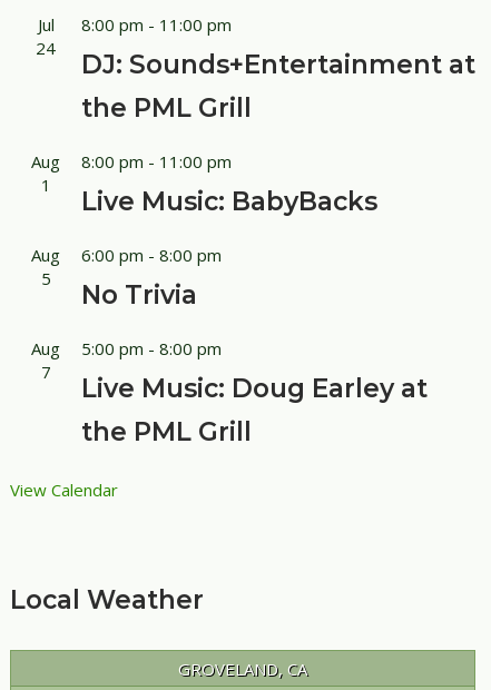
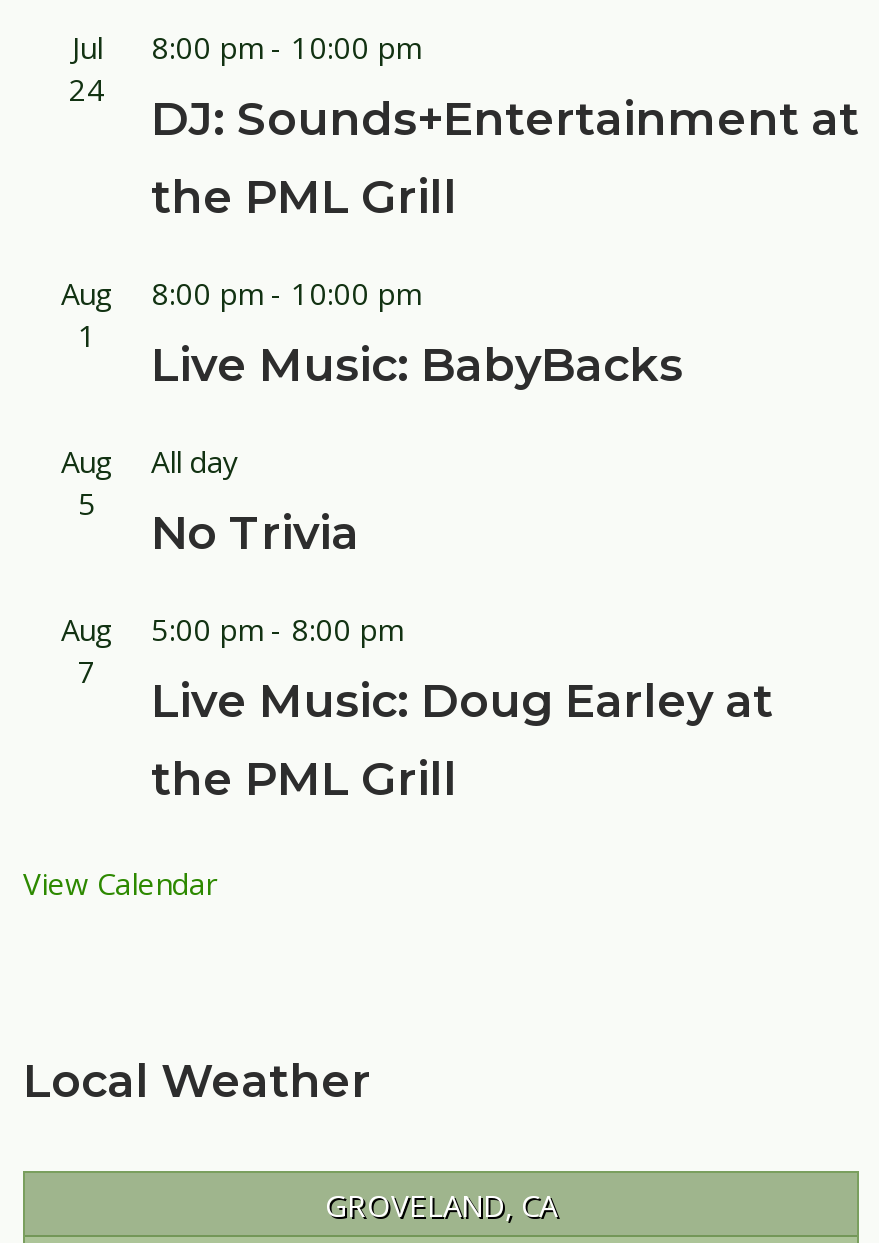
[37,14,232,36] Jul 8:00 pm - 11:00 pm -> [72,27,421,67] Jul 8:00 pm - 10:00 pm
[31,150,232,173] Aug 8:00 pm - 11:00 pm -> [61,273,421,313] Aug 8:00 pm - 10:00 pm
[81,244,222,266] 6:00 pm - 8:00 pm -> [151,441,239,481] All day

